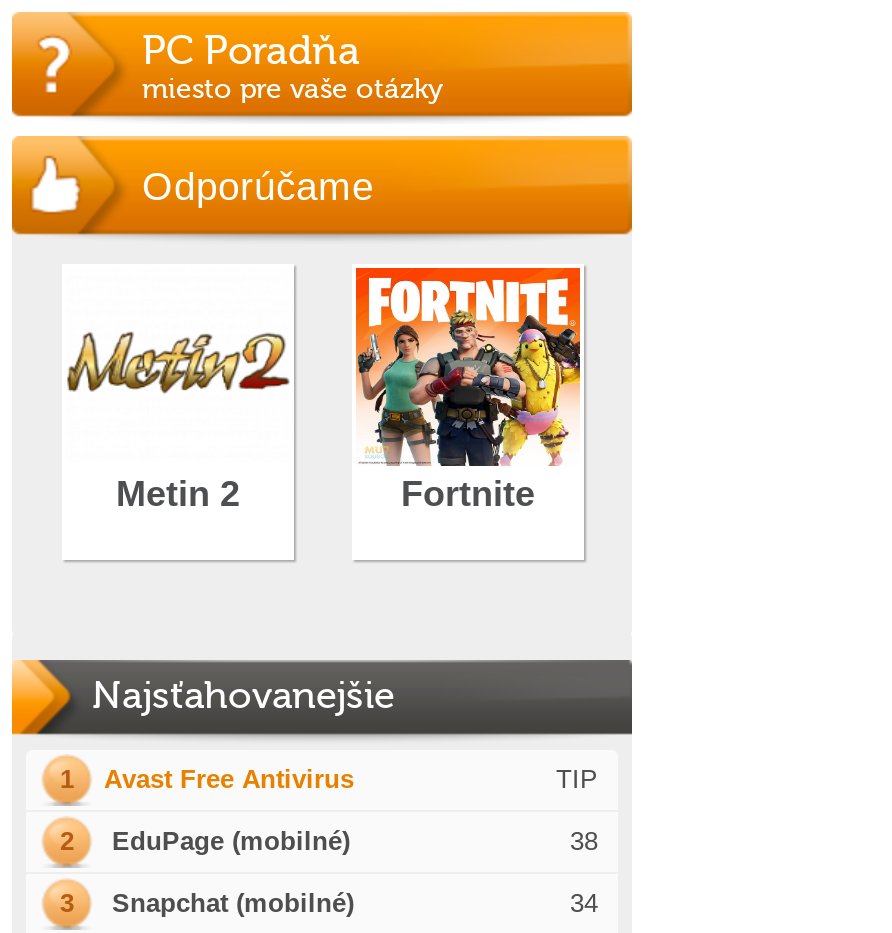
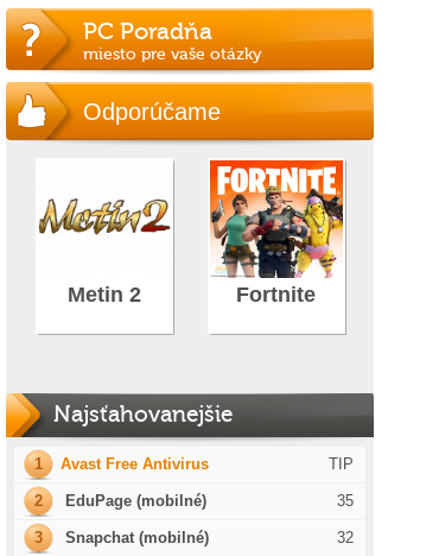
[570,825,598,855] 38 -> [337,491,354,509] 35
[570,887,598,917] 34 -> [337,528,354,546] 32

